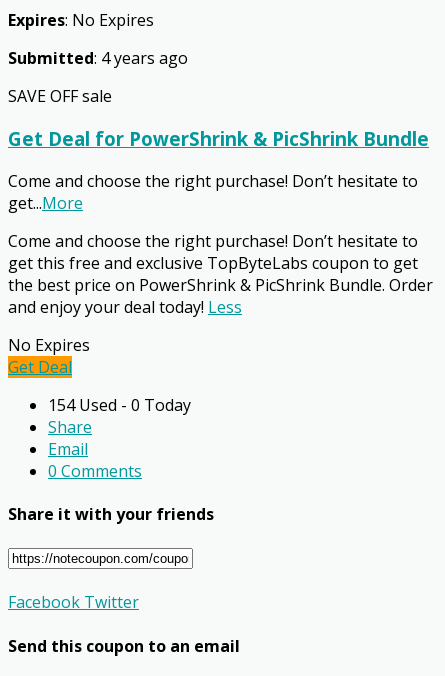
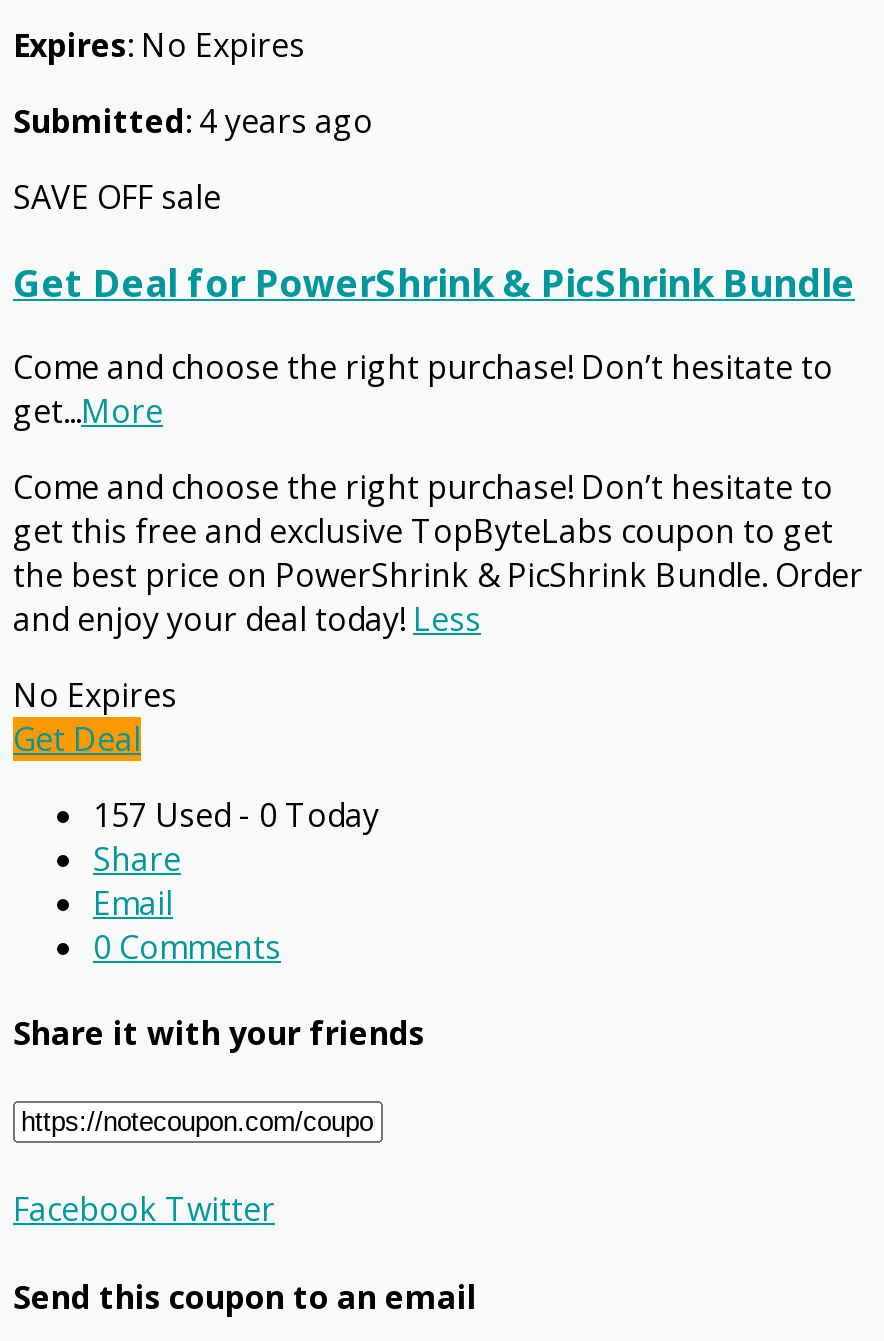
[48,394,191,416] 154 Used - 0 Today -> [93,793,379,837] 157 Used - 0 Today

